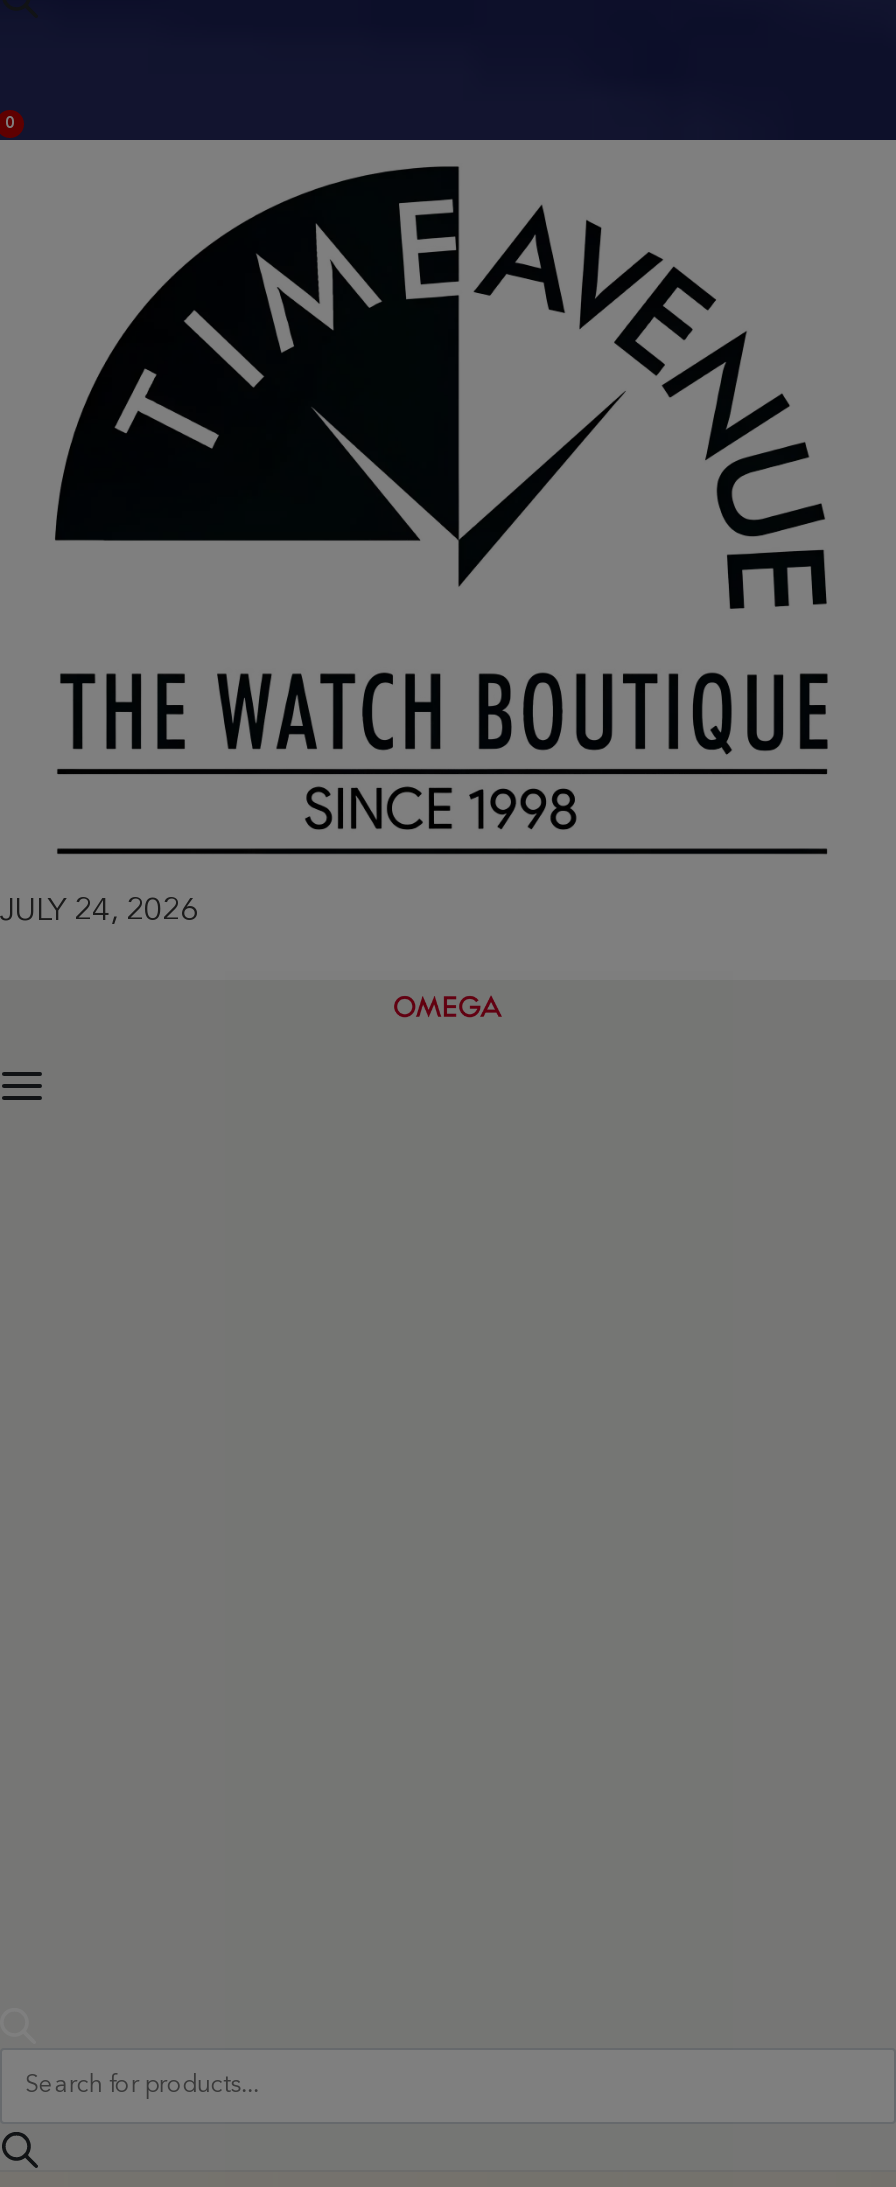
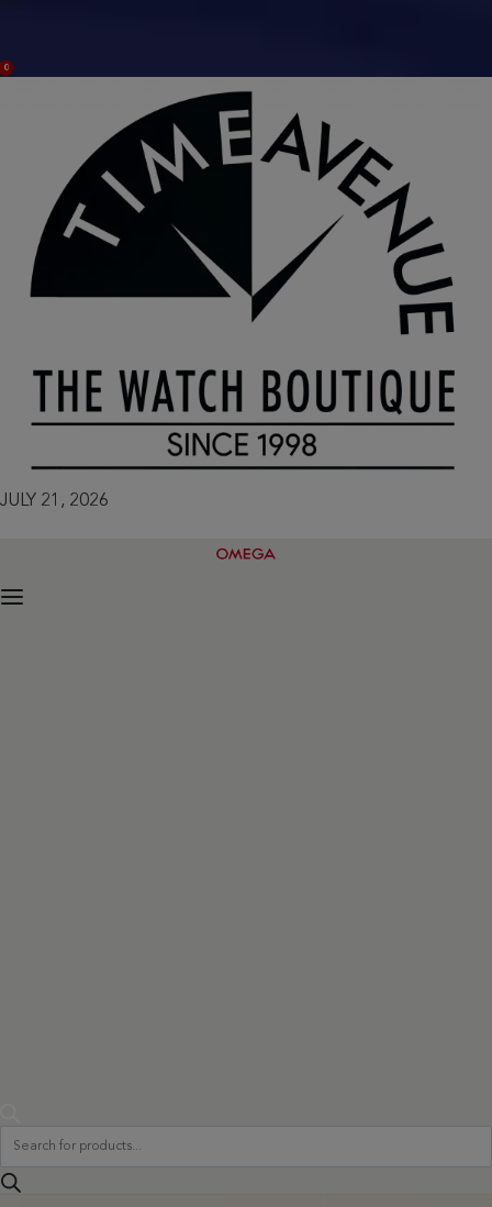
[0,896,198,928] JULY 24, 2026 -> [0,493,109,510] JULY 21, 2026

